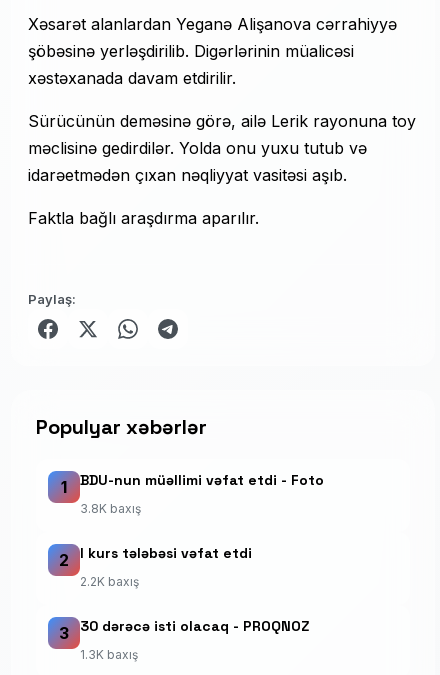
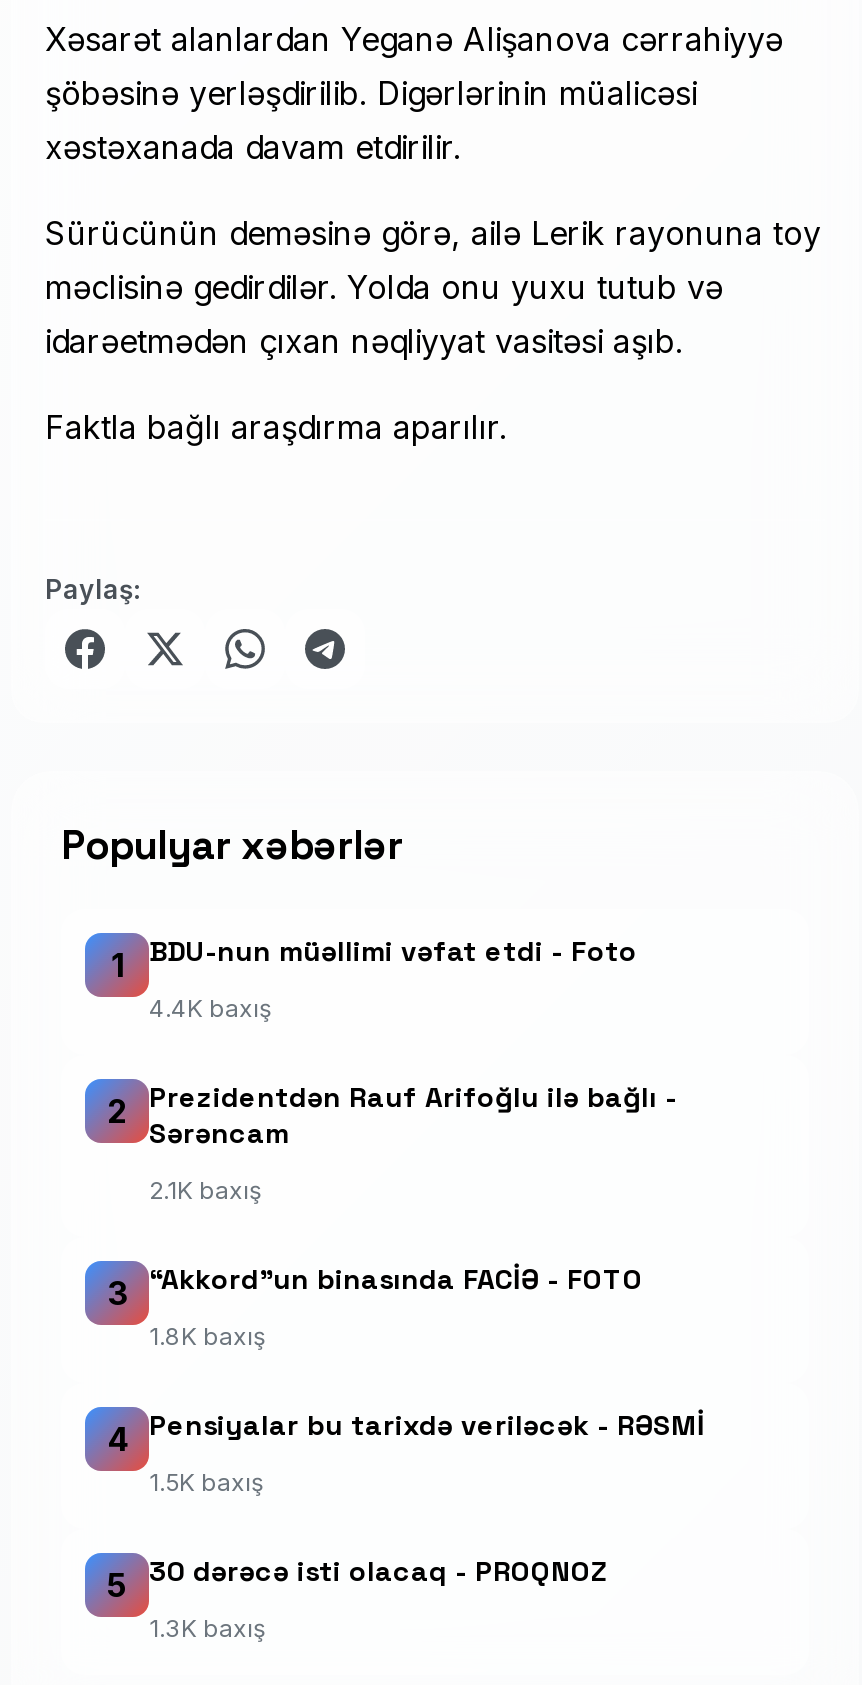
[80,501,141,516] 3.8K baxış -> [149,993,271,1023] 4.4K baxış
[80,544,252,562] I kurs tələbəsi vəfat etdi -> [149,1079,677,1151] Prezidentdən Rauf Arifoğlu ilə bağlı - | Sərəncam
none -> [107,1261,705,1604] “Akkord”un binasında FACİƏ - FOTO | 1.8K baxış | 4 | Pensiyalar bu tarixdə veriləcək - RƏSMİ | 1.5K baxış | 5
[80,574,139,589] 2.2K baxış -> [149,1175,261,1205] 2.1K baxış

